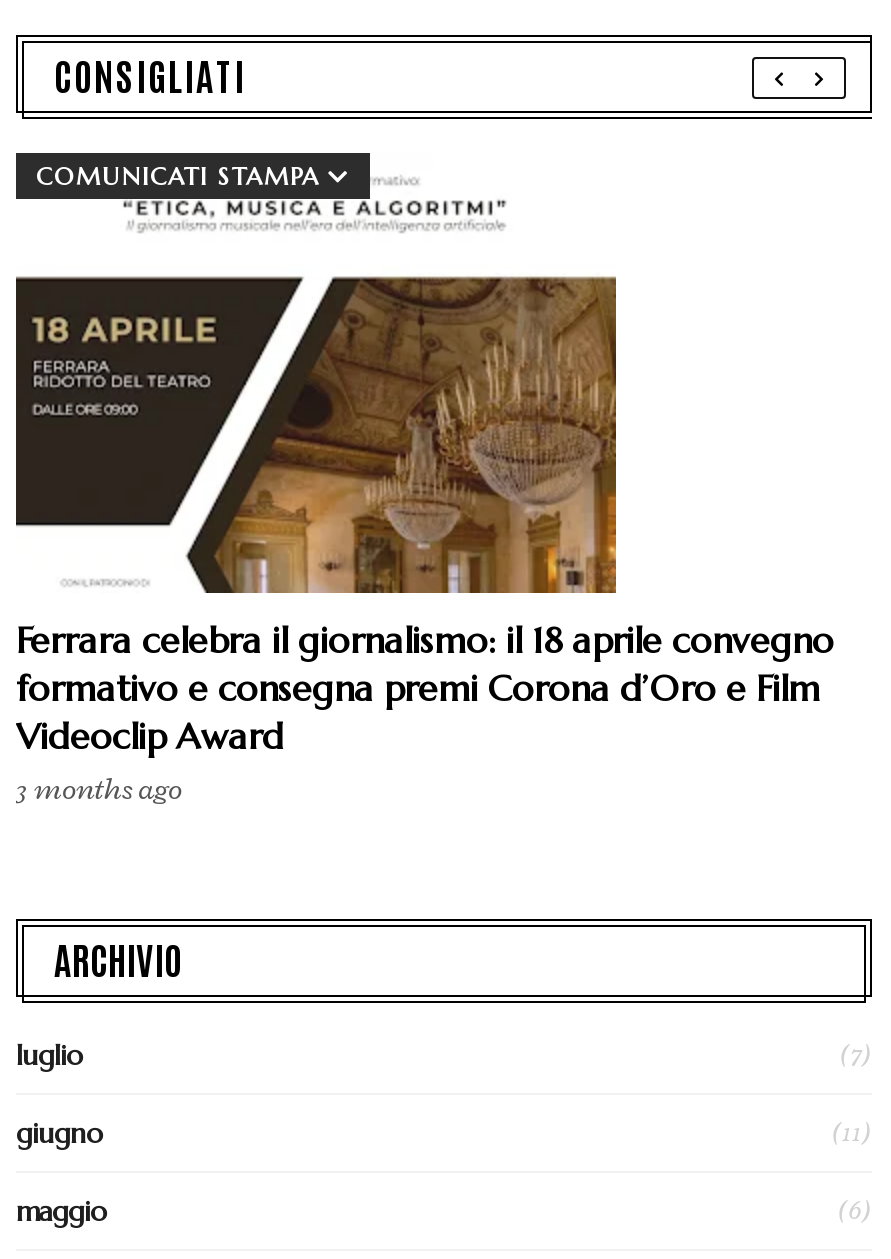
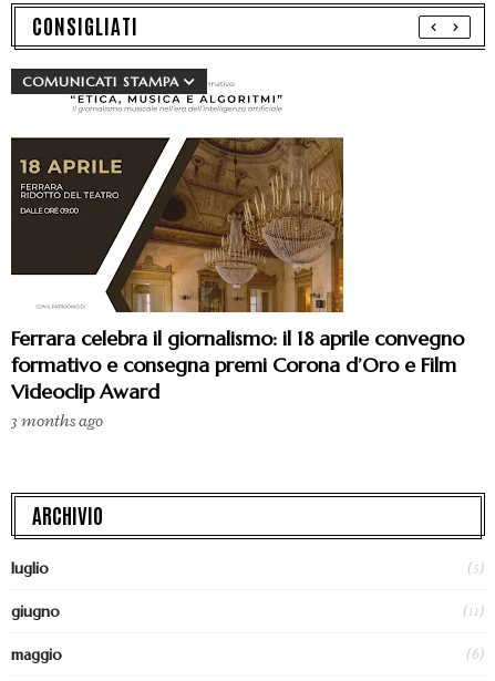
[840,1035,872,1073] (7) -> [467,557,485,578] (5)

